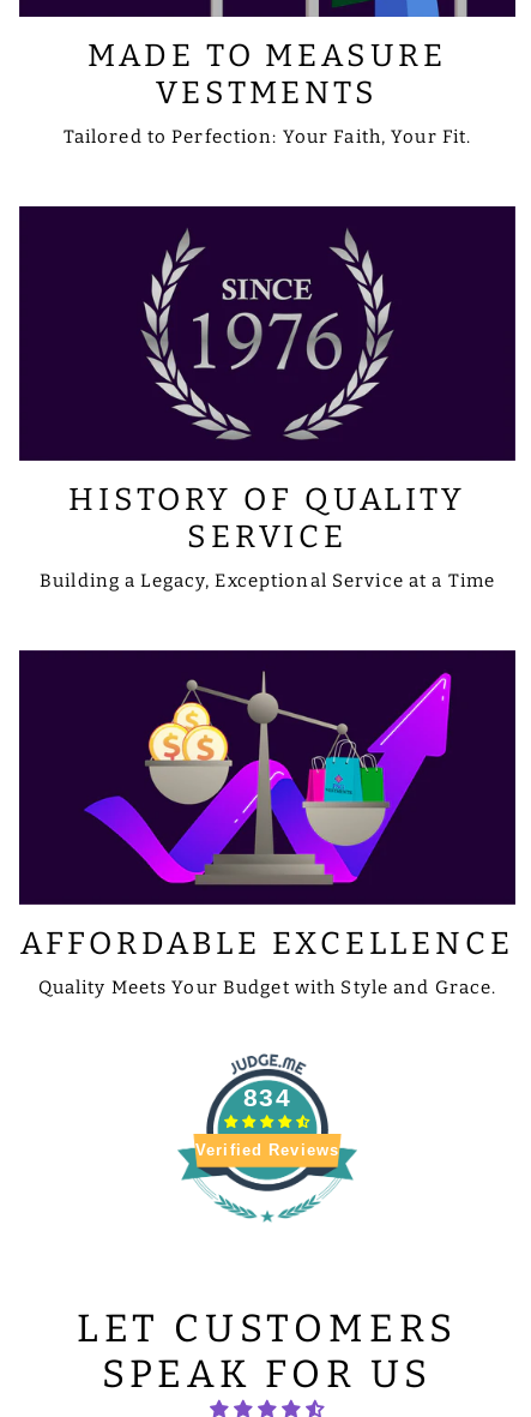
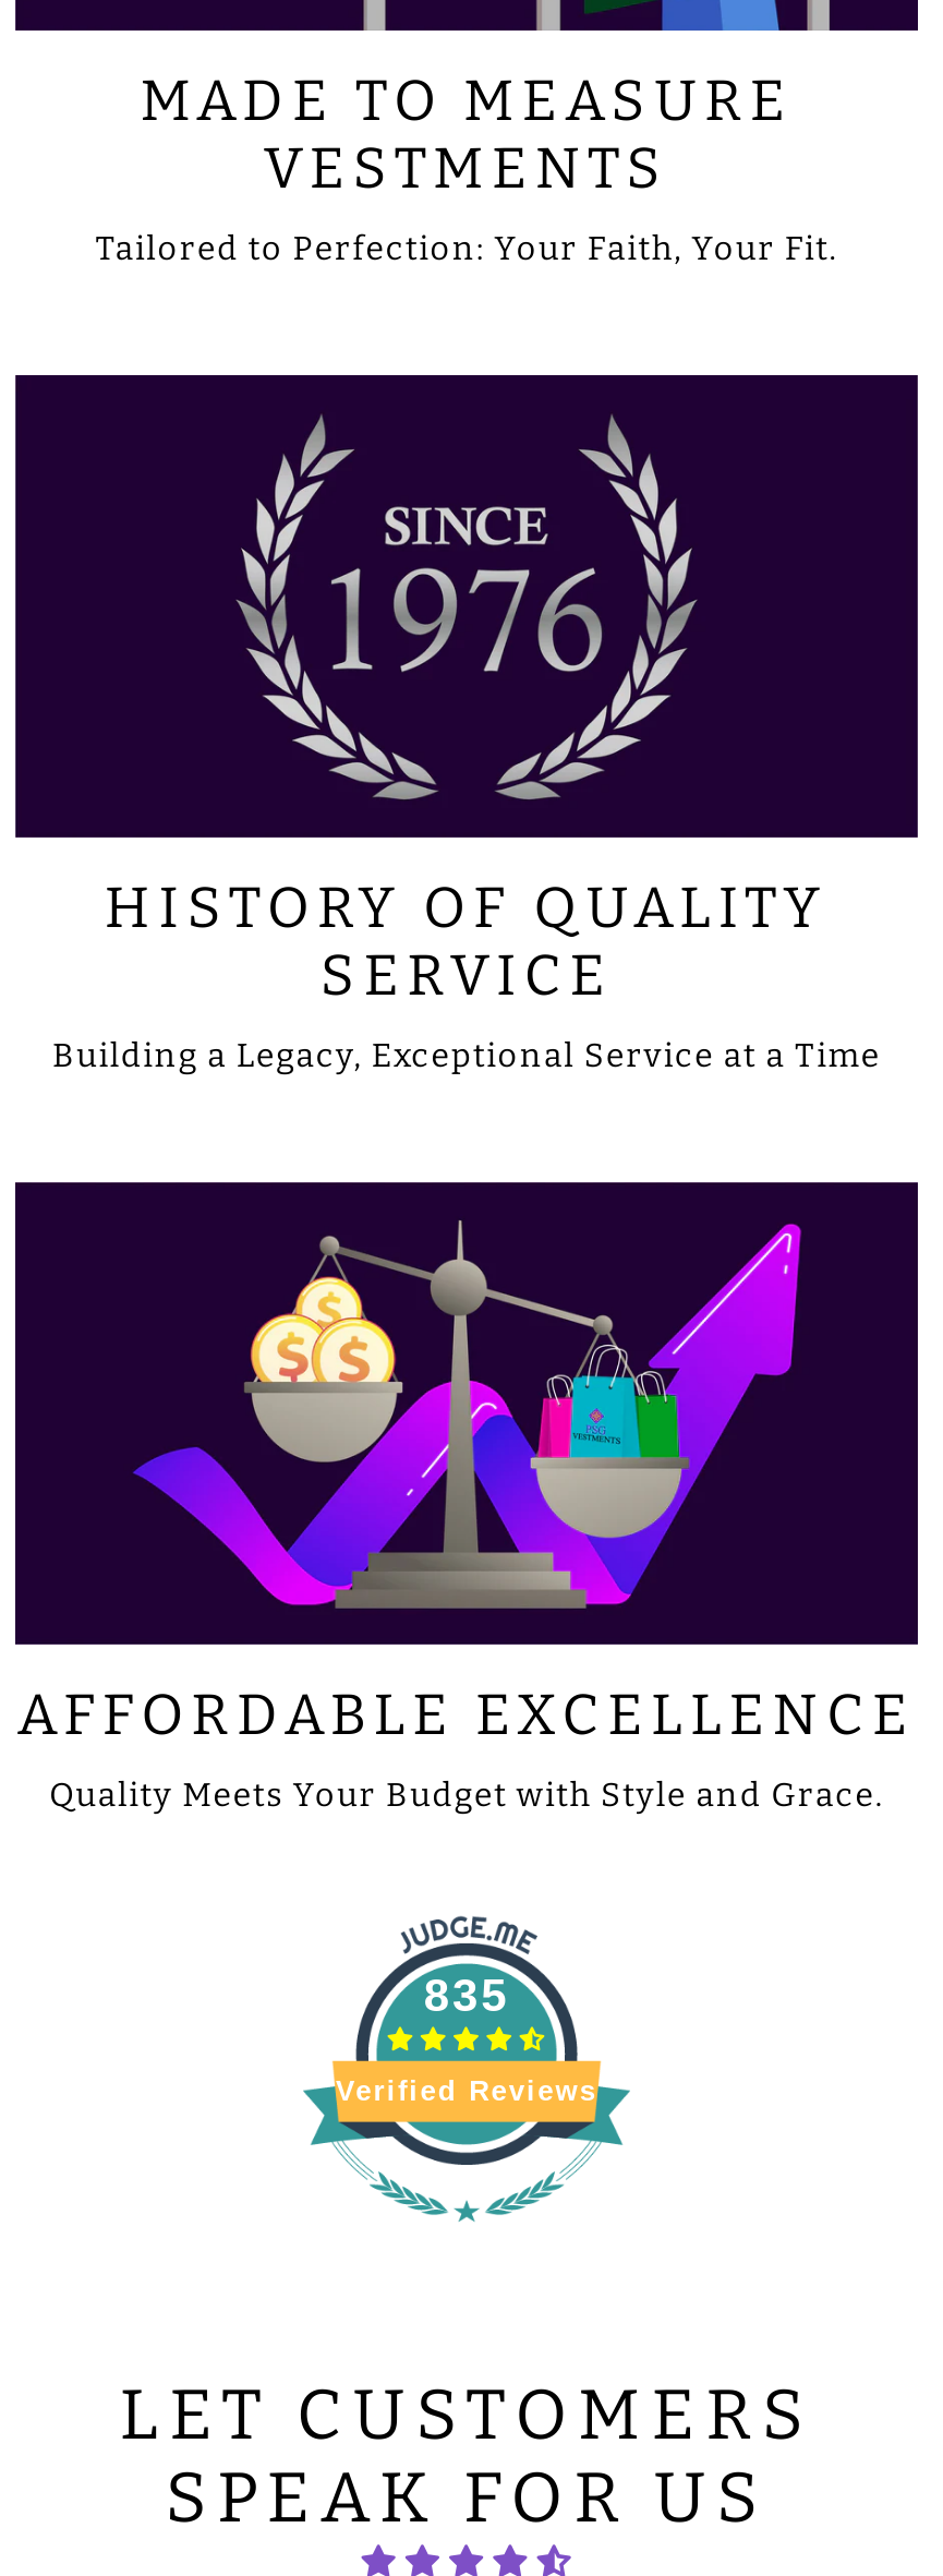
[244,1083,291,1111] 834 -> [424,1969,510,2019] 835

